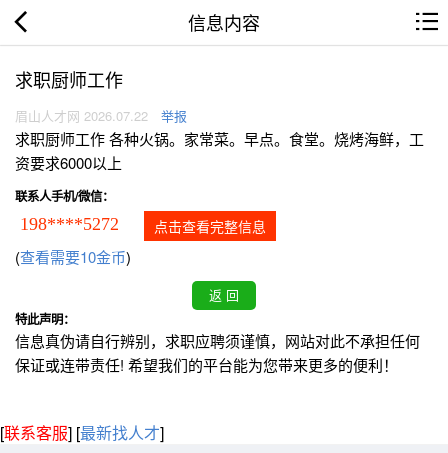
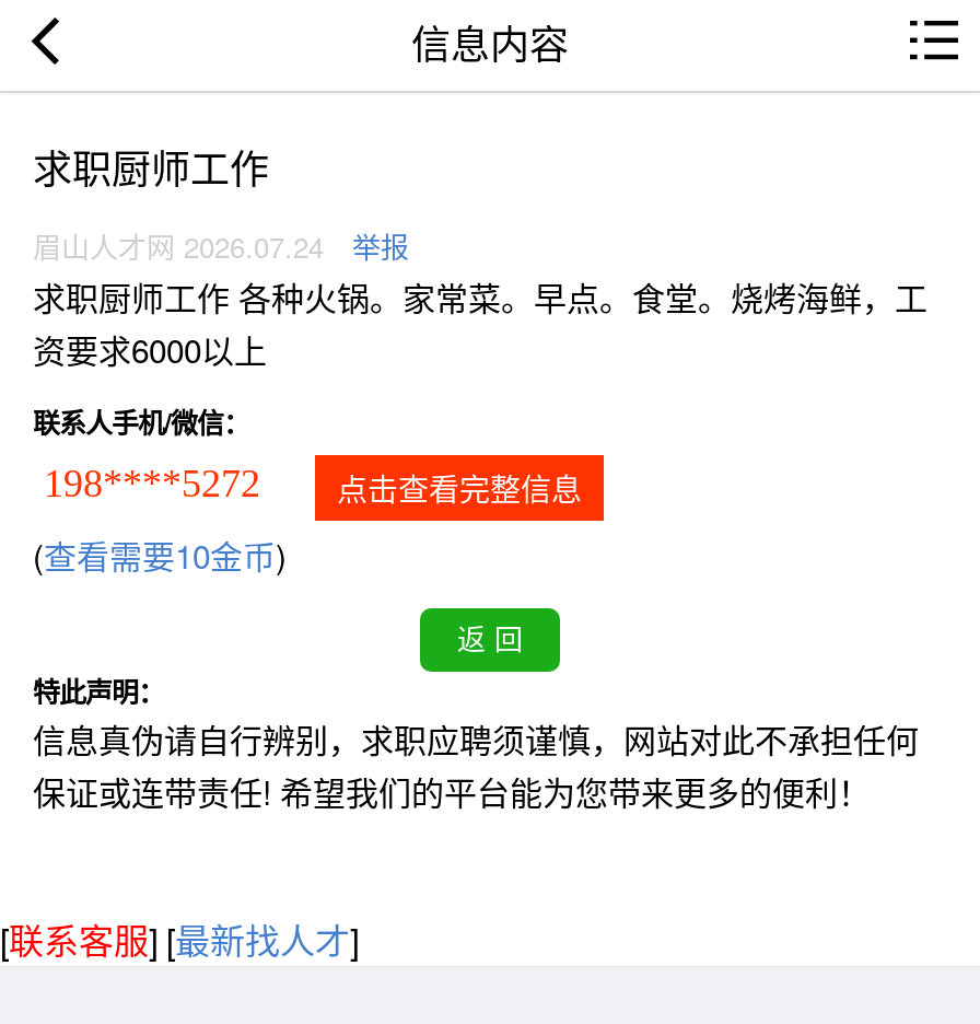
[15,106,187,125] 眉山人才网 2026.07.22 举报 -> [33,226,409,267] 眉山人才网 2026.07.24 举报

